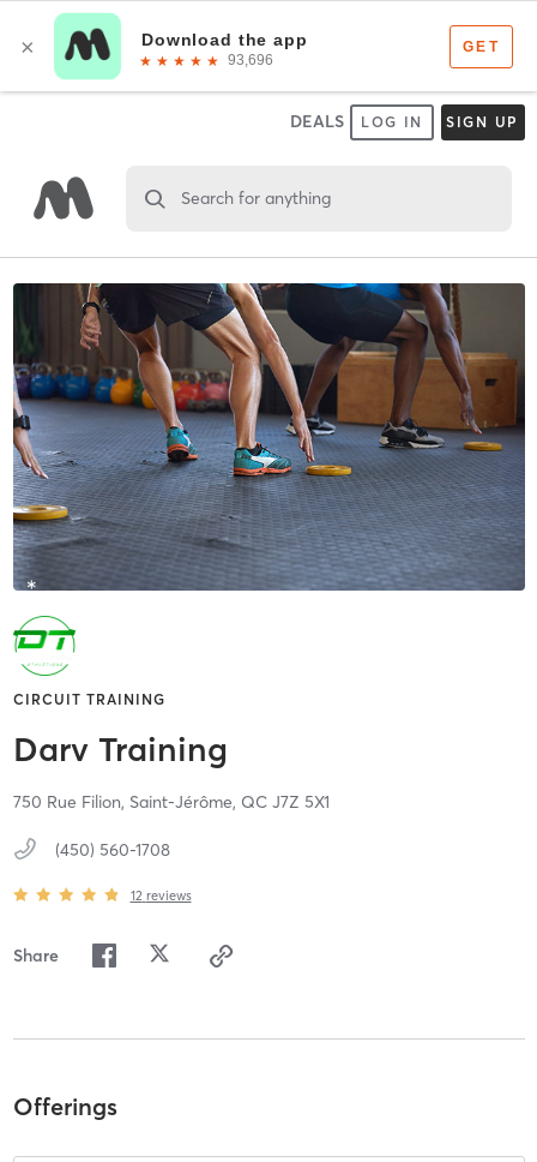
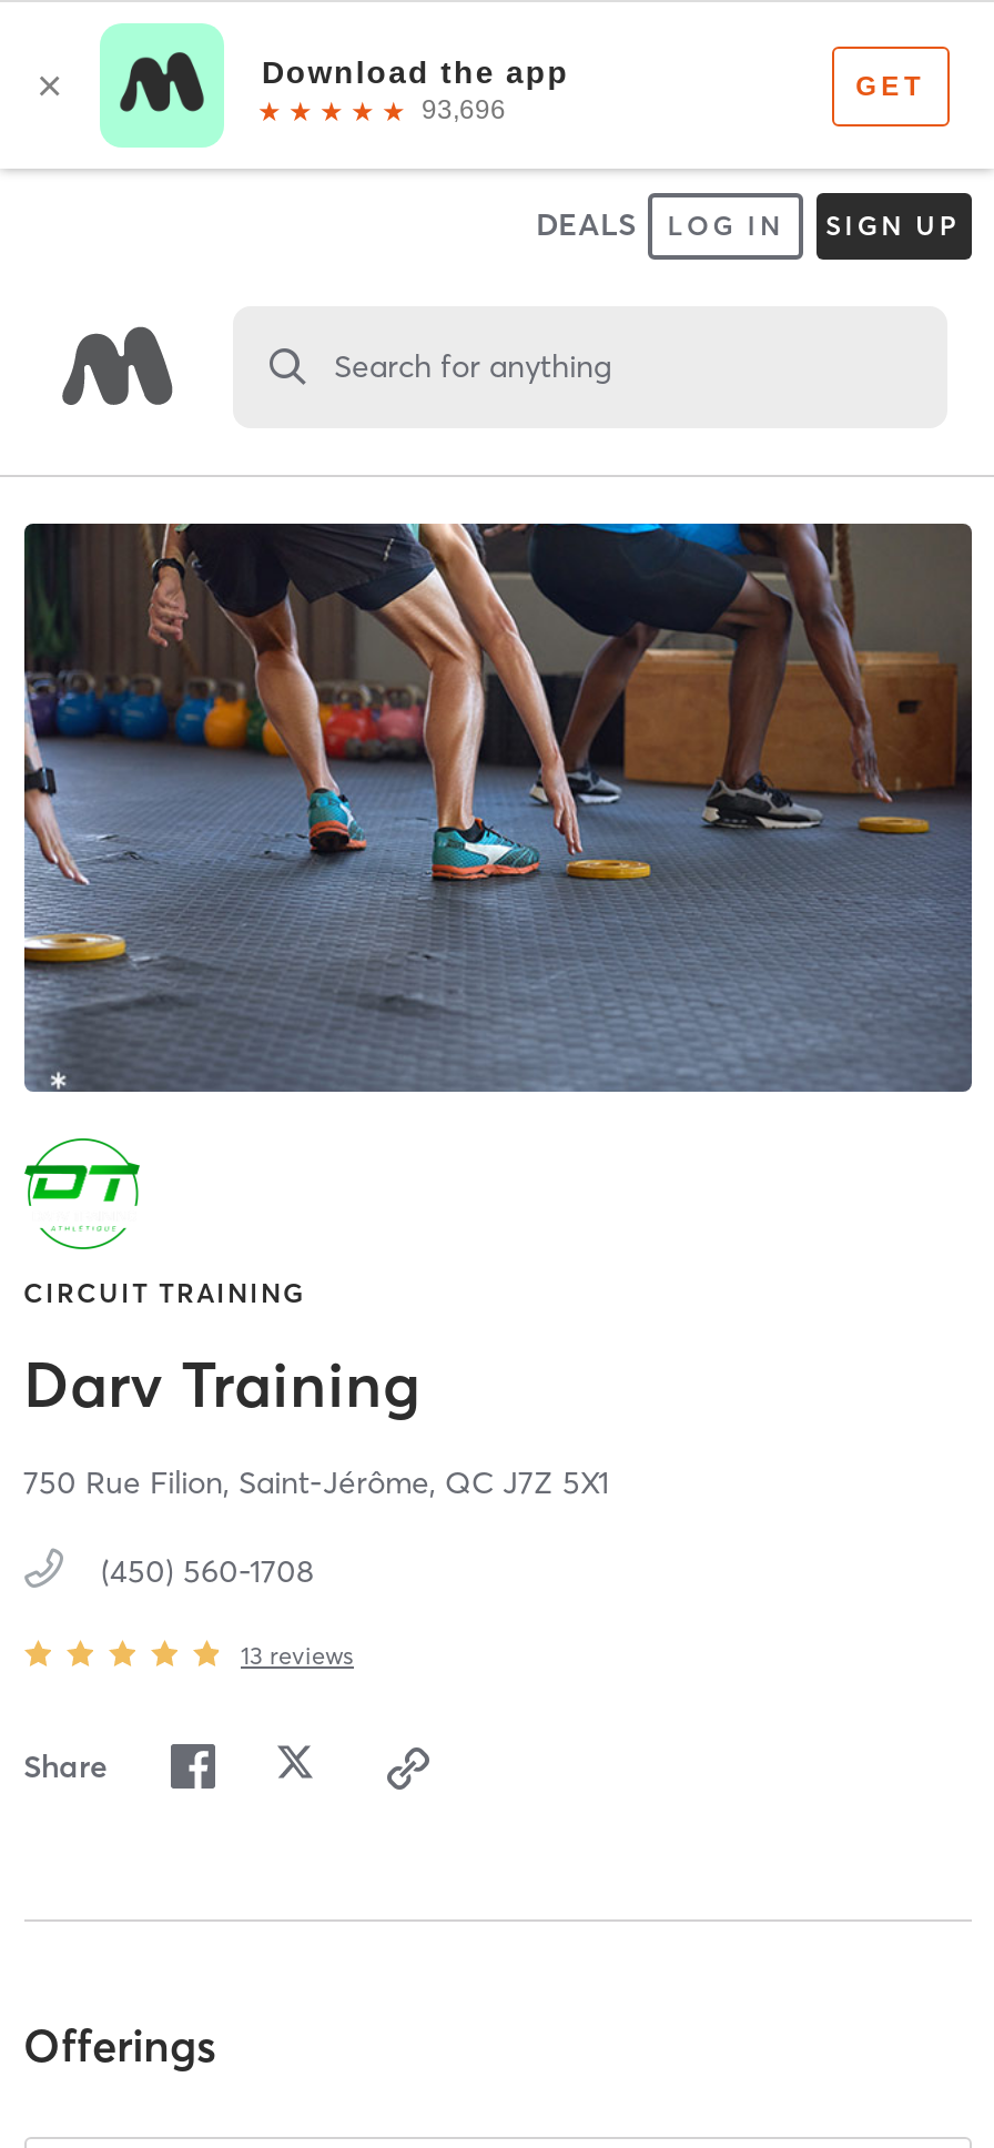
[130,887,191,904] 12 reviews -> [241,1639,354,1670] 13 reviews

